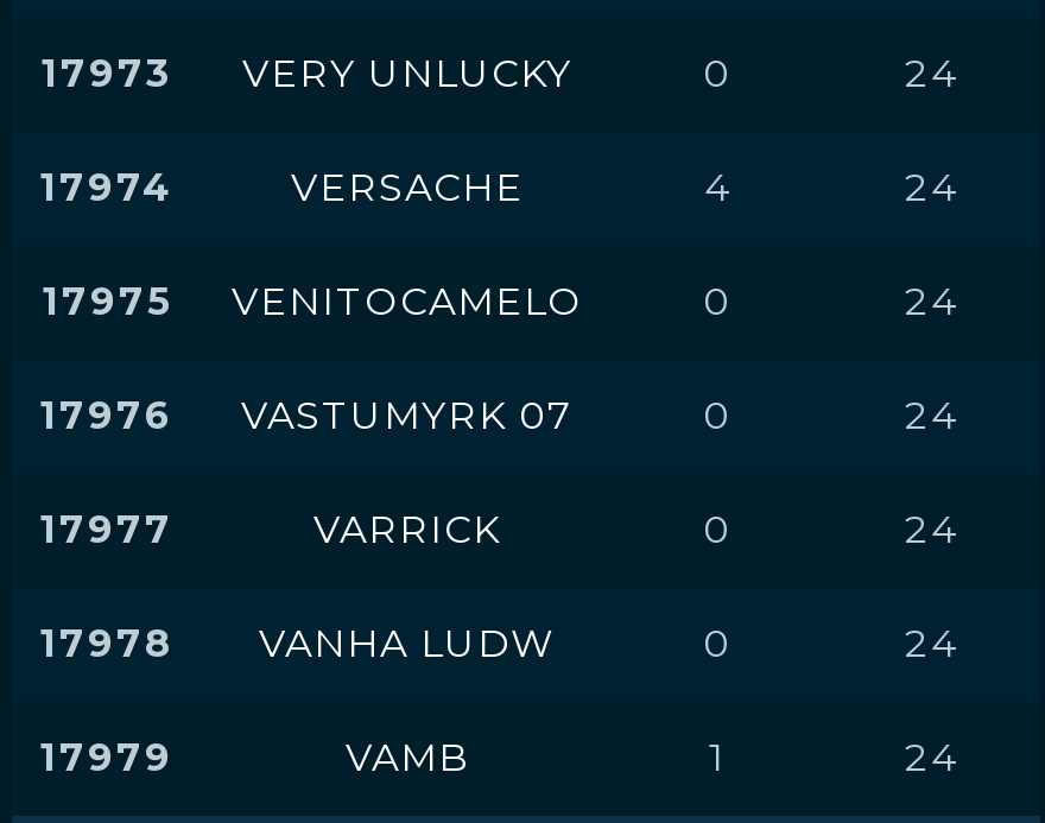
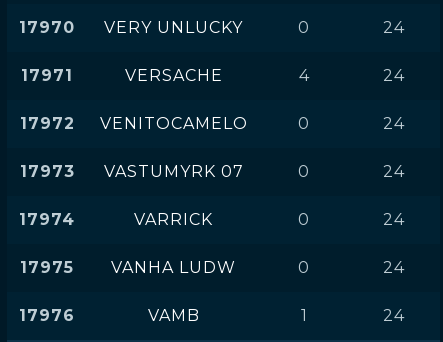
[42,51,572,96] 17973 VERY UNLUCKY -> [19,18,243,37] 17970 VERY UNLUCKY
[40,165,173,210] 17974 -> [21,66,73,85] 17971
[43,279,583,324] 17975 VENITOCAMELO -> [19,114,247,133] 17972 VENITOCAMELO
[40,393,574,438] 17976 VASTUMYRK 07 -> [19,162,243,181] 17973 VASTUMYRK 07
[40,507,173,552] 17977 -> [19,210,75,229] 17974
[40,621,556,666] 17978 VANHA LUDW -> [20,258,236,277] 17975 VANHA LUDW
[40,735,173,780] 17979 -> [19,306,75,325] 17976

